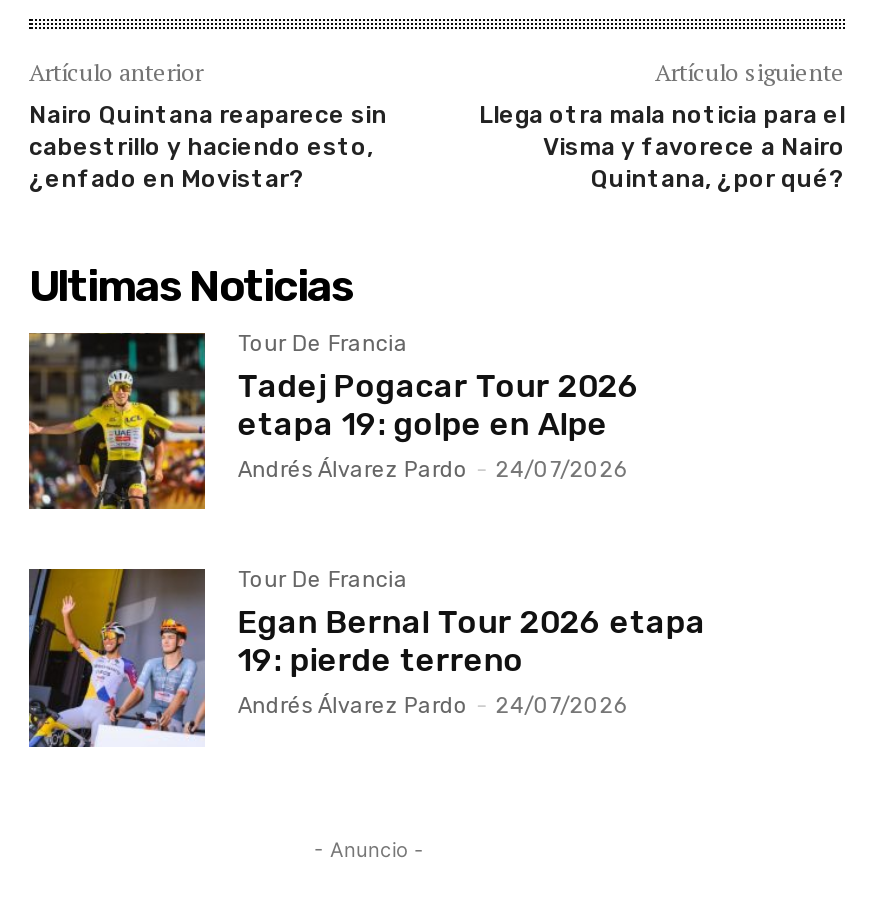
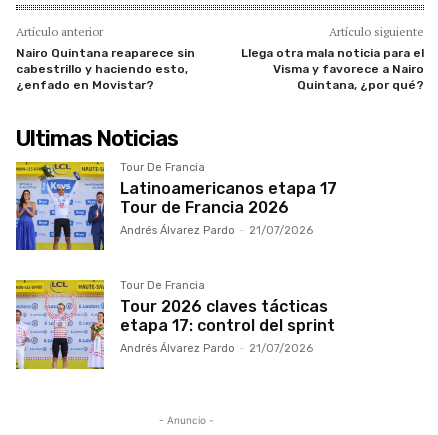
[27,331,640,511] [image] | Tadej Pogacar Tour 2026 | etapa 19: golpe en Alpe | Andrés Álvarez Pardo - 24/07/2026 -> [15,161,337,251] [image] | Latinoamericanos etapa 17 | Tour de Francia 2026 | Andrés Álvarez Pardo - 21/07/2026
[27,567,706,749] [image] | Egan Bernal Tour 2026 etapa | 19: pierde terreno | Andrés Álvarez Pardo - 24/07/2026 -> [15,279,335,370] [image] | Tour 2026 claves tácticas | etapa 17: control del sprint | Andrés Álvarez Pardo - 21/07/2026

